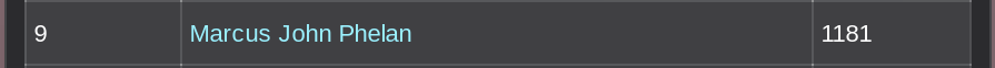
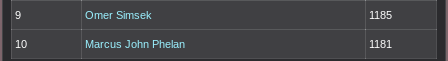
none -> [15,8,392,49] Omer Simsek | 1185 | 10

